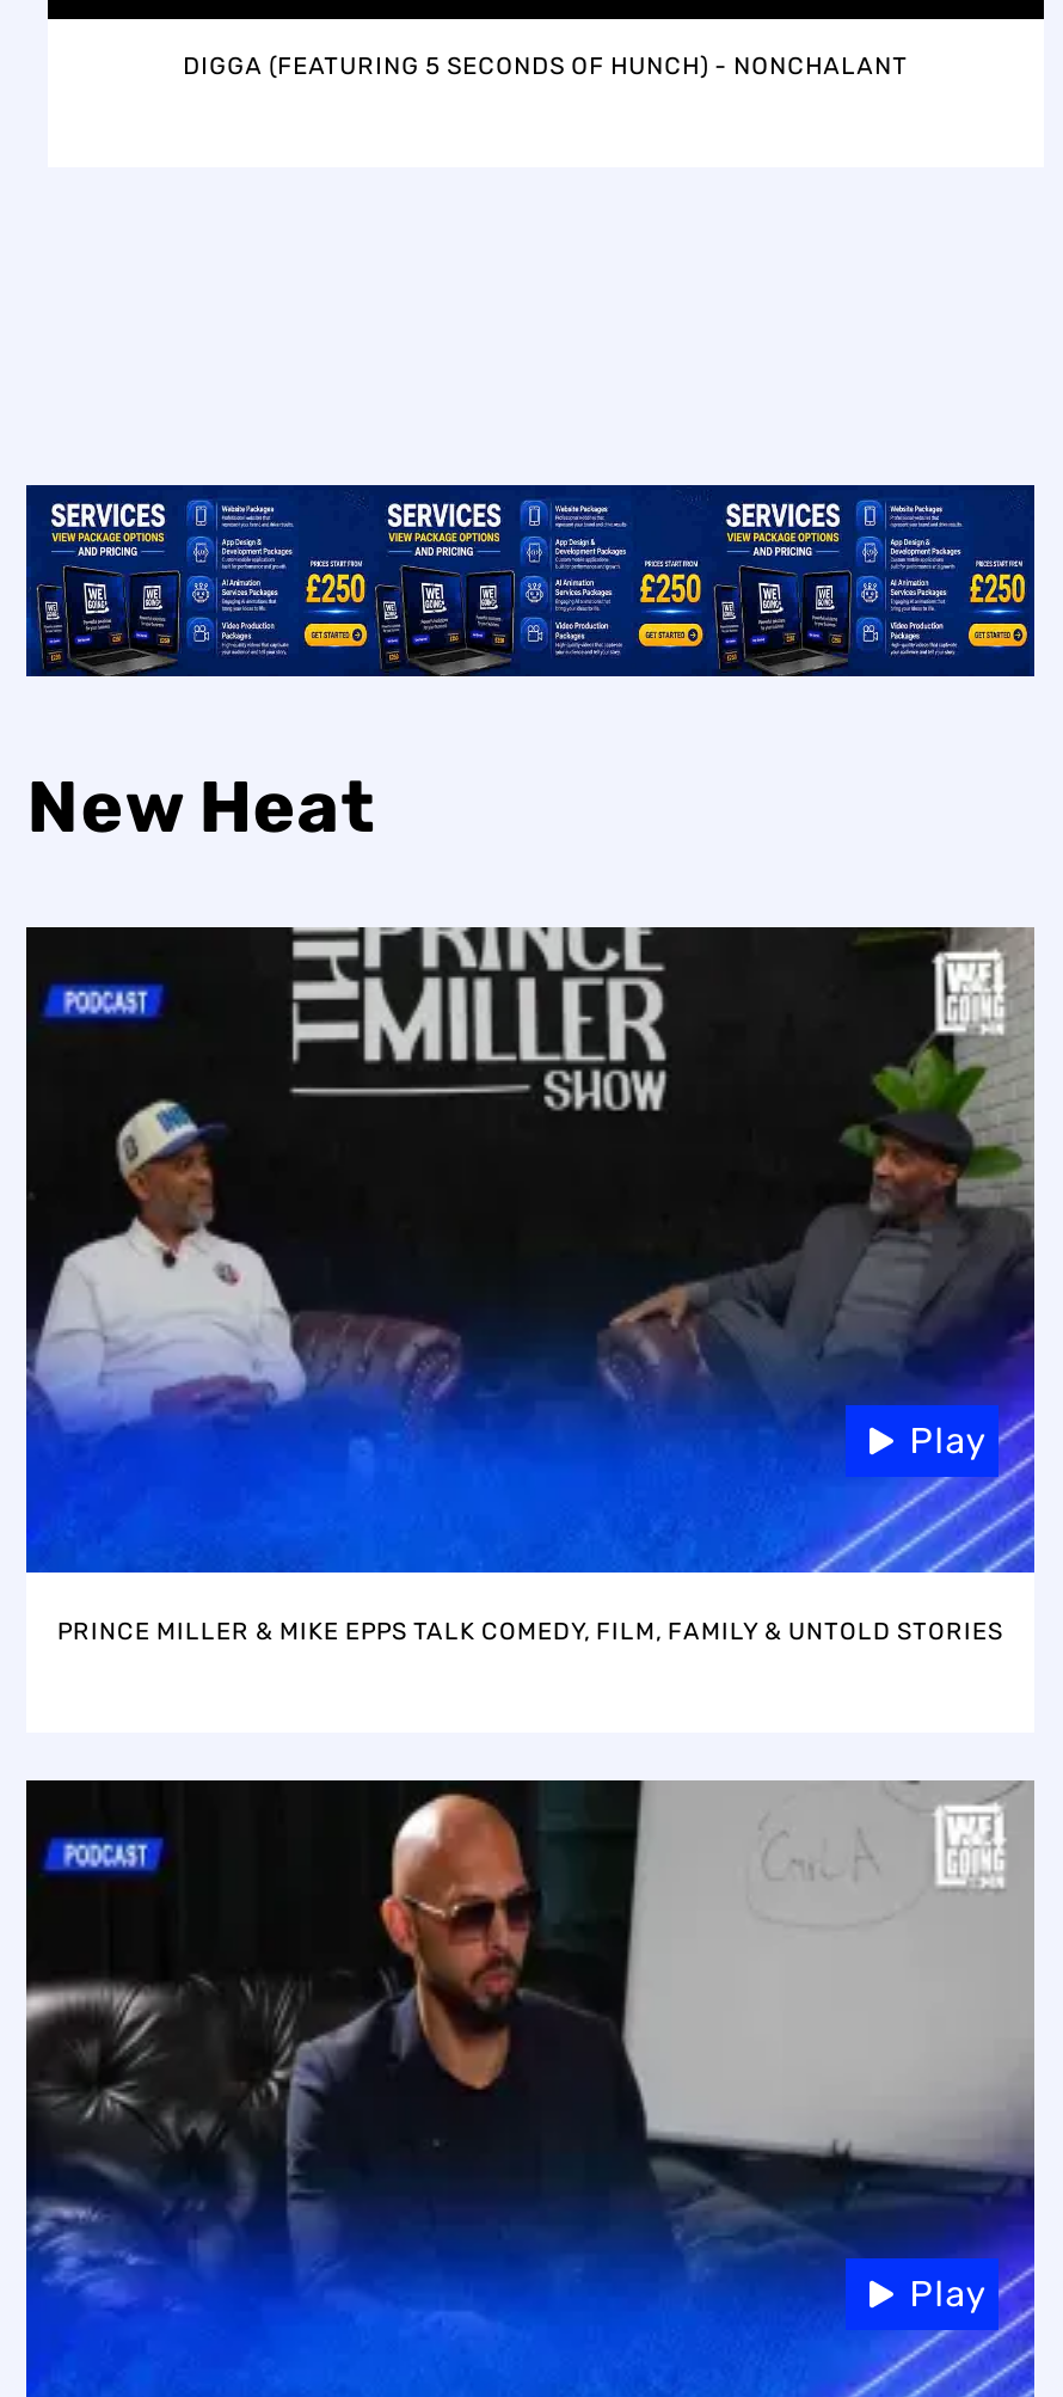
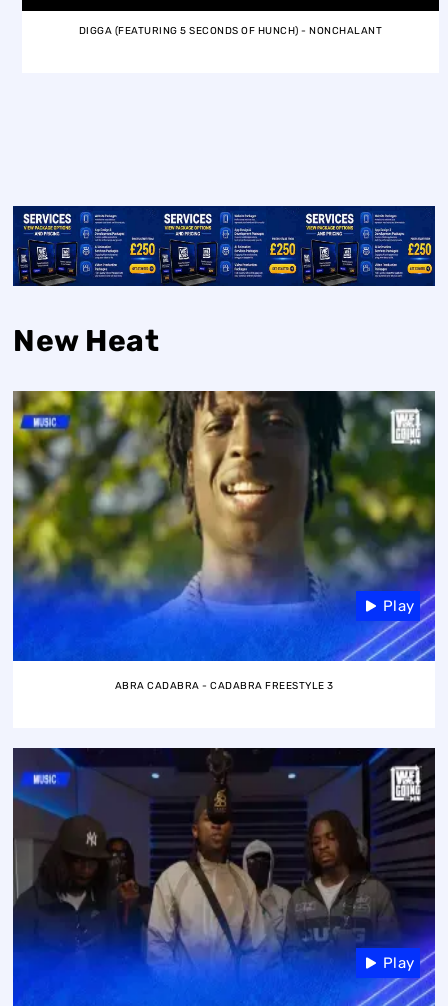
[24,925,1034,1472] [image] -> [12,390,436,621] [image]
[57,1618,1003,1647] PRINCE MILLER & MIKE EPPS TALK COMEDY, FILM, FAMILY & UNTOLD STORIES -> [114,680,333,692] ABRA CADABRA - CADABRA FREESTYLE 3
[24,1778,1034,2309] [image] -> [12,747,435,969] [image]

